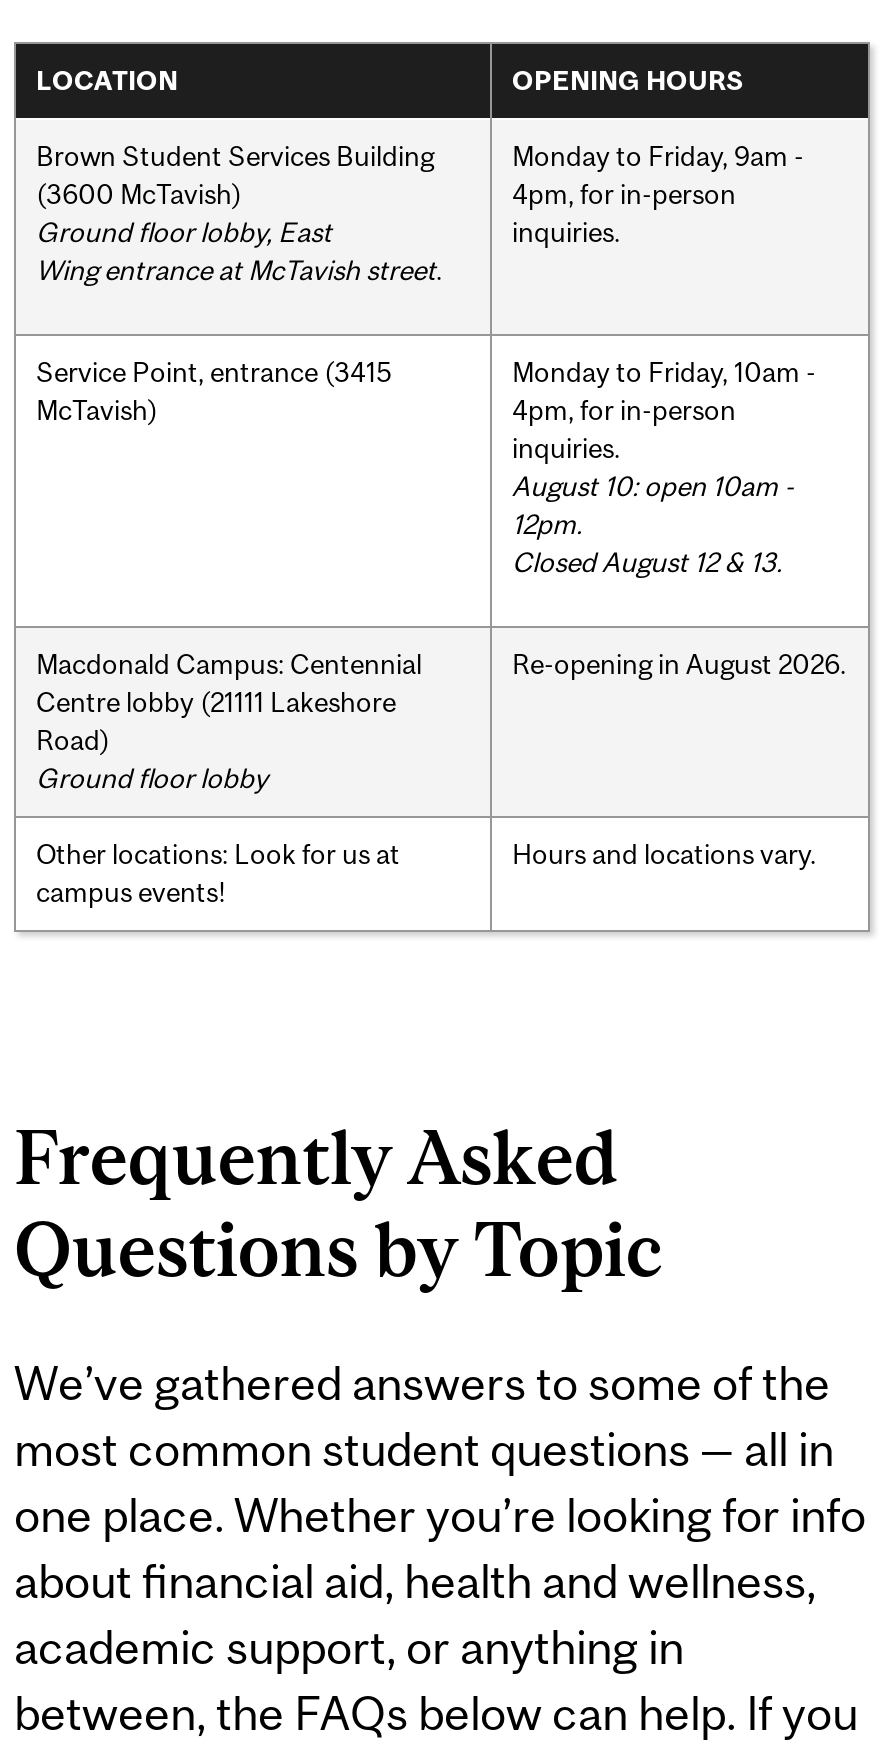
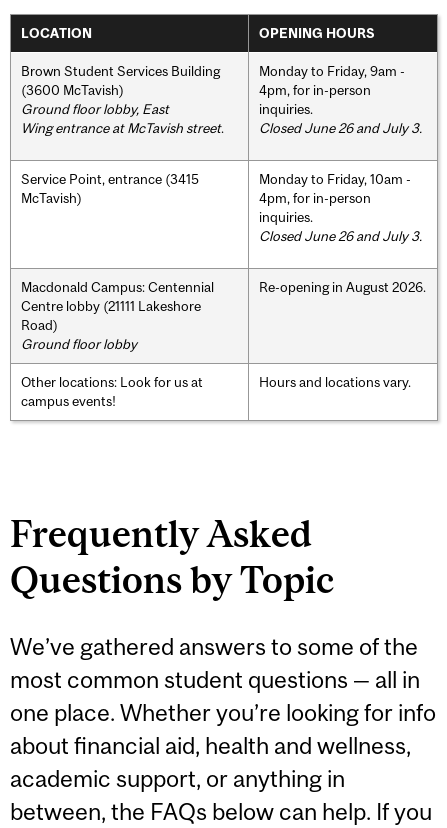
none -> [259,120,422,136] Closed June 26 and July 3.
[512,469,794,577] August 10: open 10am - | 12pm. | Closed August 12 & 13. -> [259,228,422,244] Closed June 26 and July 3.

